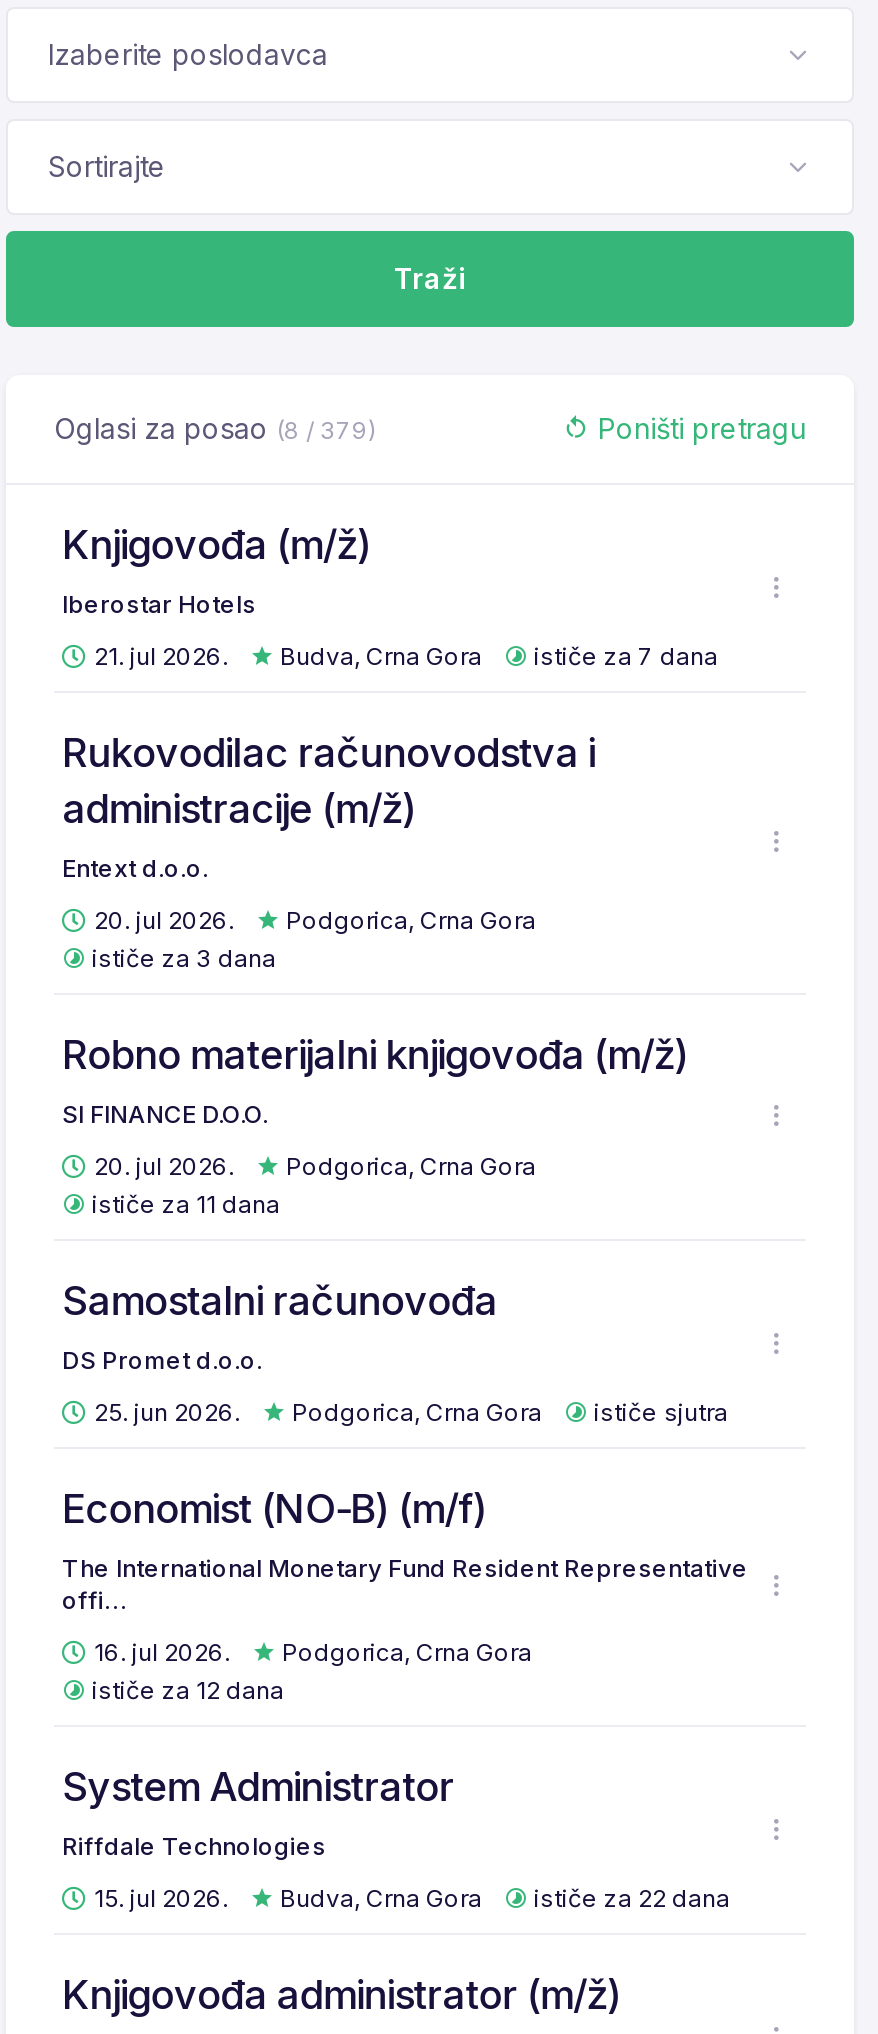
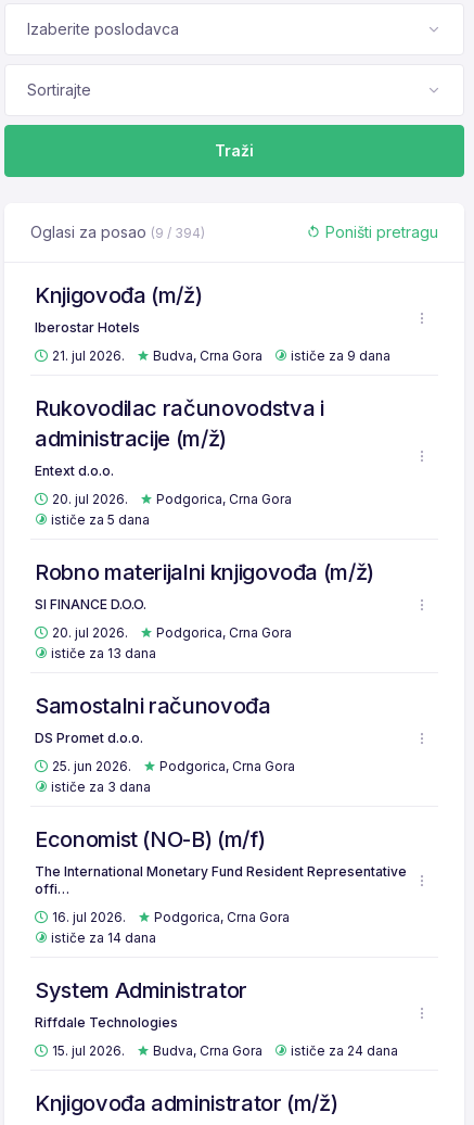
[54,411,376,445] Oglasi za posao (8 / 379) -> [30,223,205,241] Oglasi za posao (9 / 394)
[528,641,718,671] ističe za 7 dana -> [287,348,390,364] ističe za 9 dana
moved [86,943,276,973] -> [48,779,151,795]: ističe za 3 dana
none -> [48,512,150,528] ističe za 5 dana
[86,1189,280,1219] ističe za 11 dana -> [48,645,156,662] ističe za 13 dana
[588,1397,728,1427] ističe sjutra -> none
[86,1675,284,1705] ističe za 12 dana -> [48,930,156,946] ističe za 14 dana
[528,1883,730,1913] ističe za 22 dana -> [287,1043,398,1059] ističe za 24 dana

